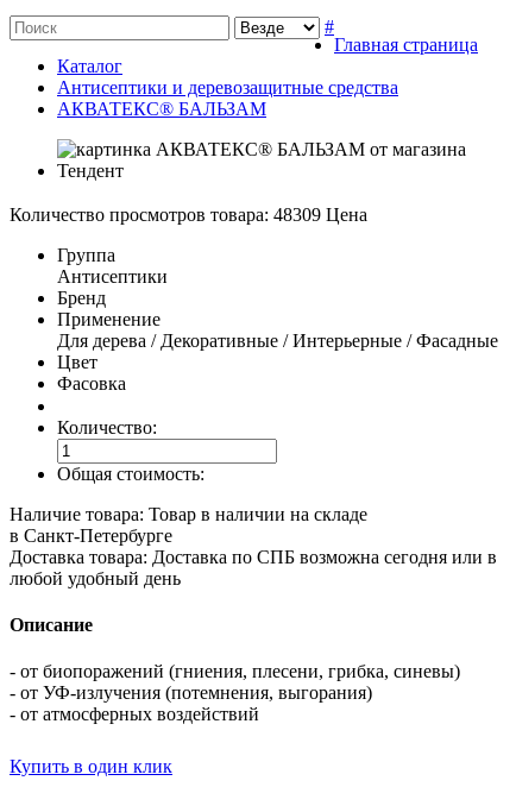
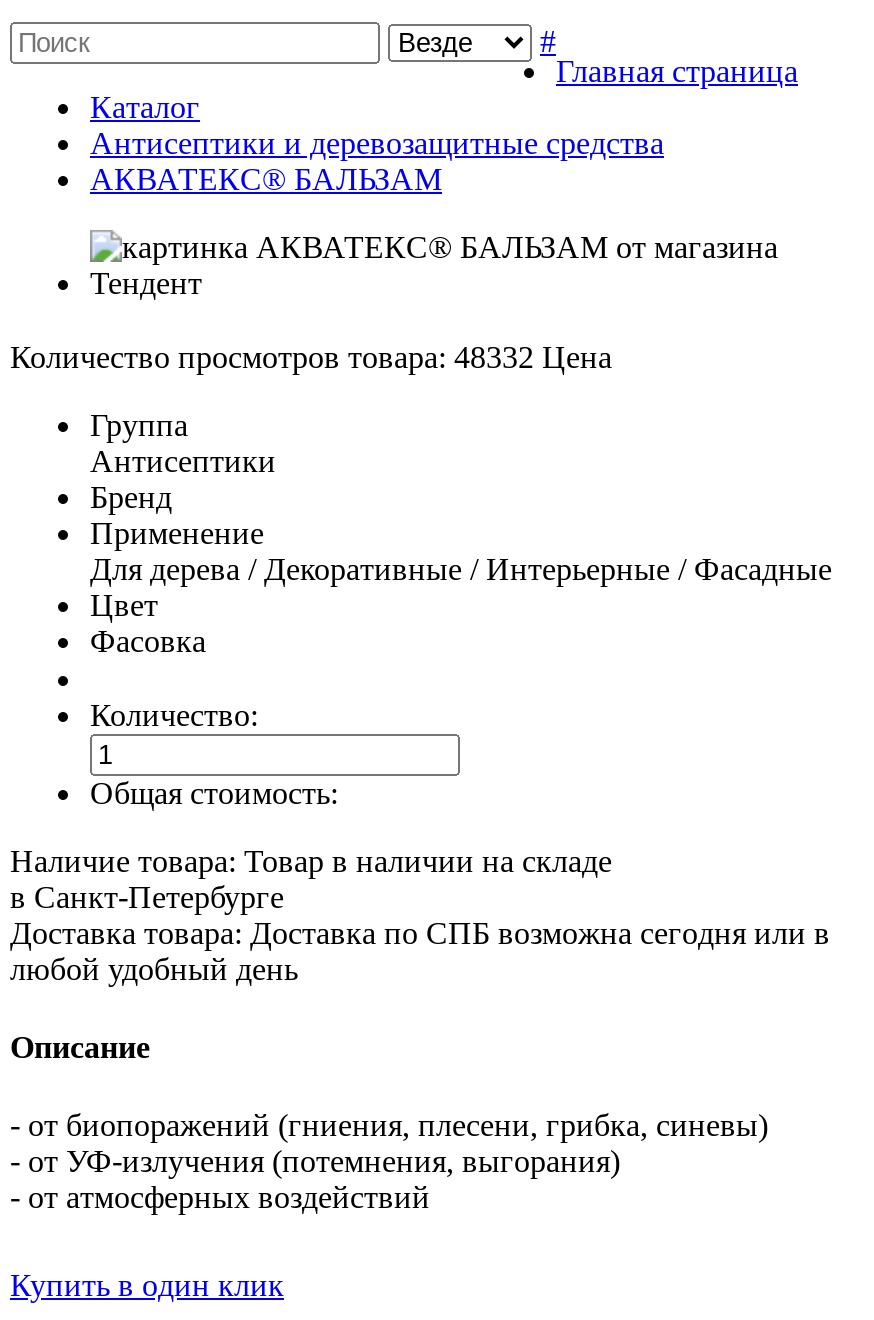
[10,204,367,224] Количество просмотров товара: 48309 Цена -> [10,339,612,373] Количество просмотров товара: 48332 Цена

